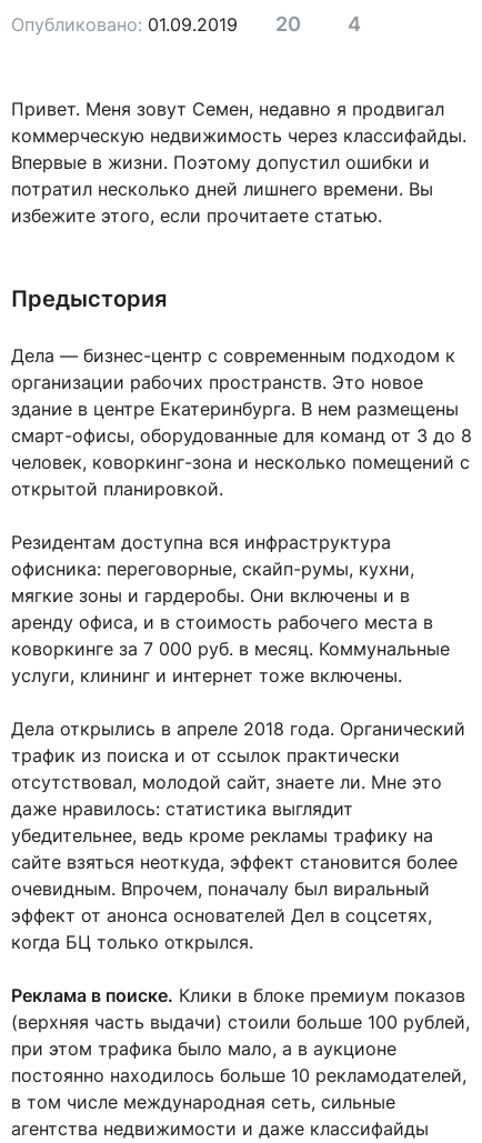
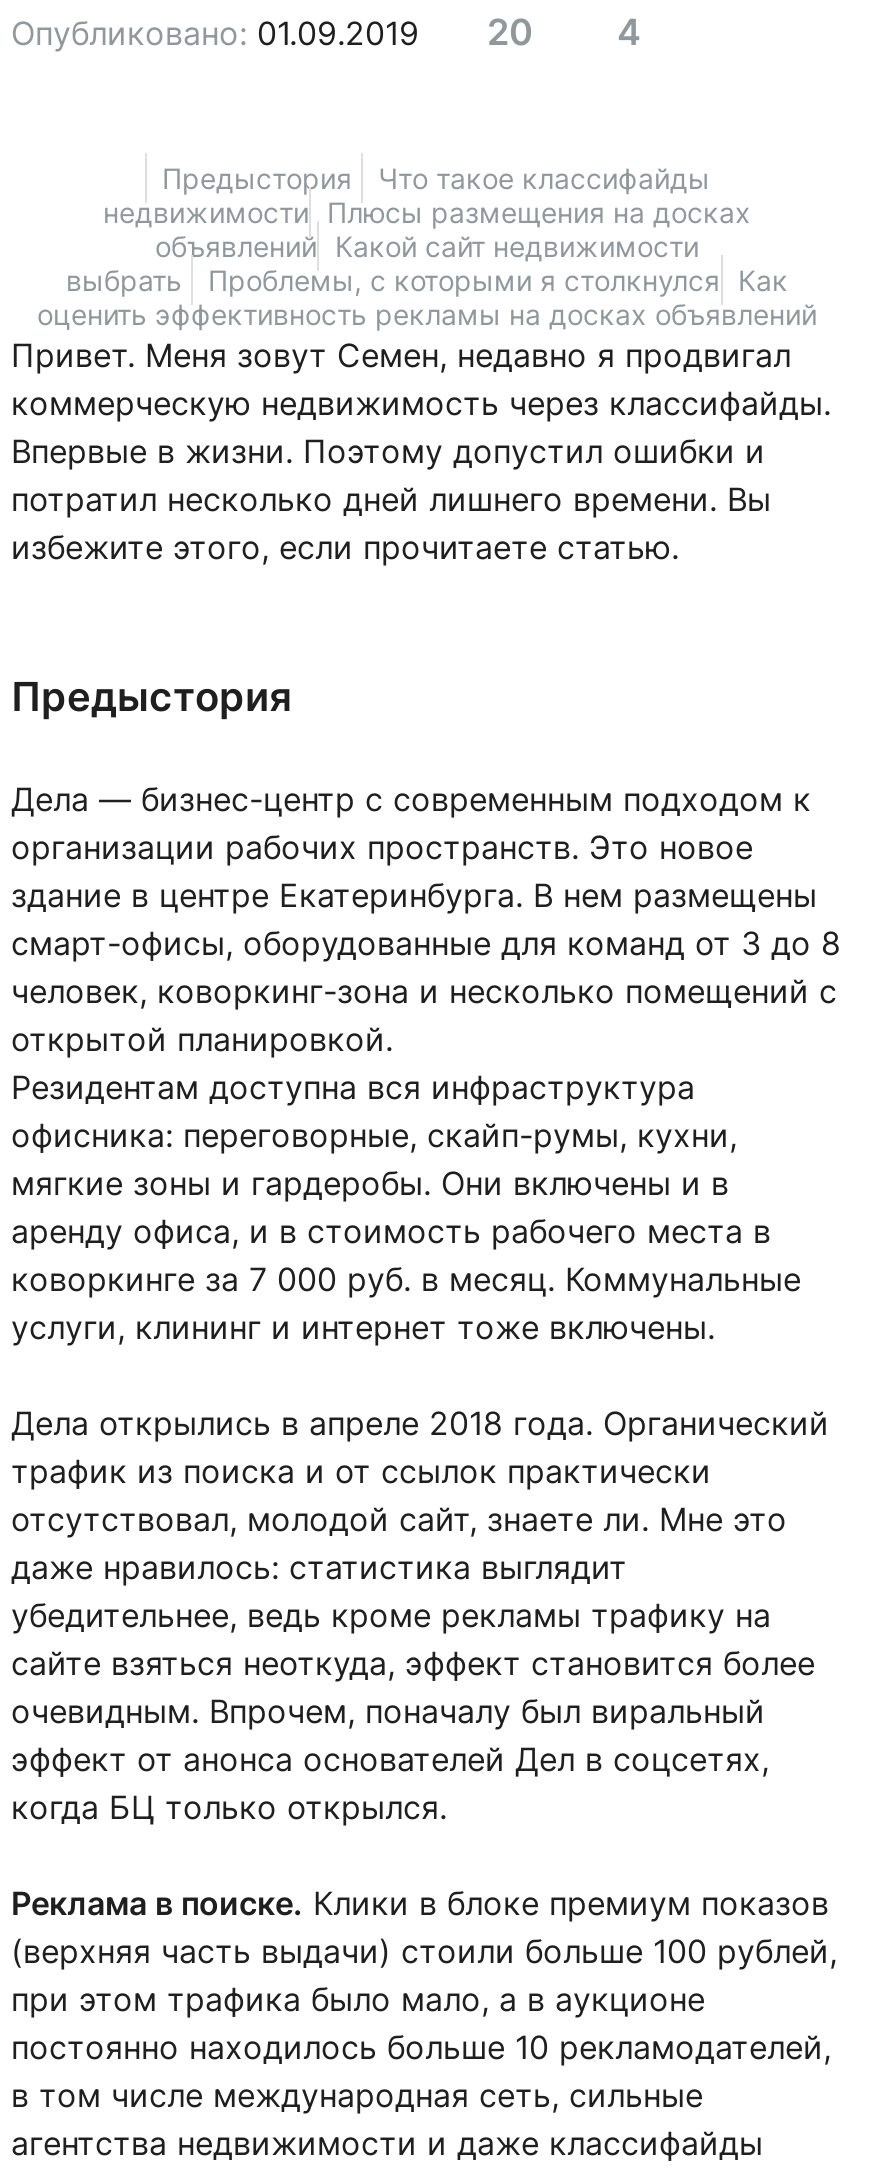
none -> [37,161,817,331] Предыстория Что такое классифайды | недвижимости Плюсы размещения на досках | объявлений Какой сайт недвижимости | выбрать Проблемы, с которыми я столкнулся Как | оценить эффективность рекламы на досках объявлений
moved [11,98,470,500] -> [11,335,837,1059]: Привет. Меня зовут Семен, недавно я продвигал | коммерческую недвижимость через классифайды. | Впервые в жизни. Поэтому допустил ошибки и | ... | человек, коворкинг-зона и несколько помещений с | открытой планировкой.

